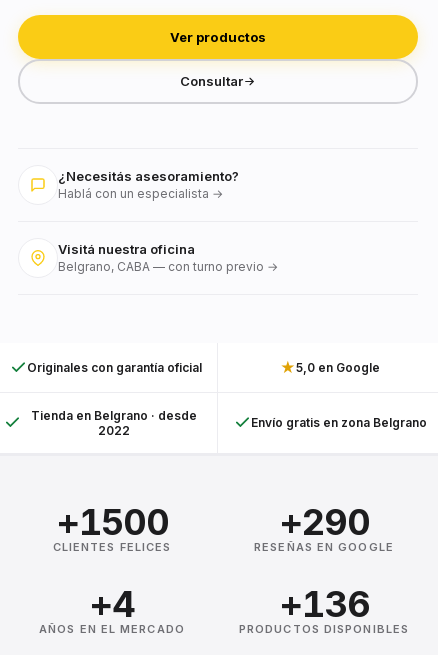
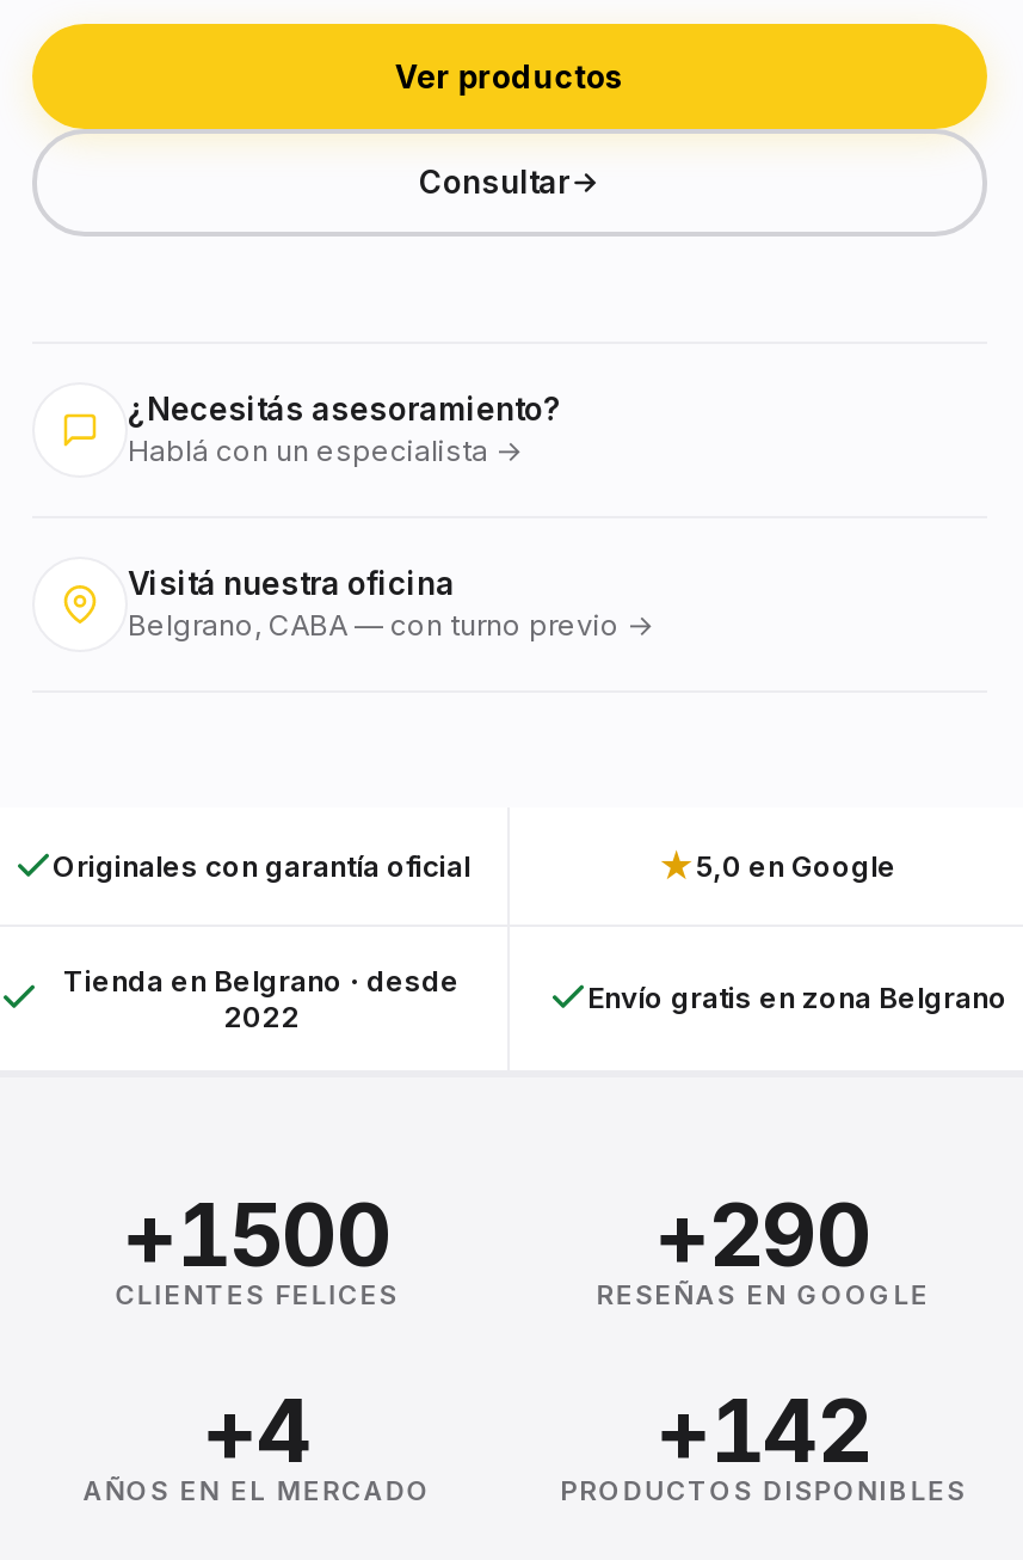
[278,582,369,626] +136 -> [655,1378,870,1483] +142

